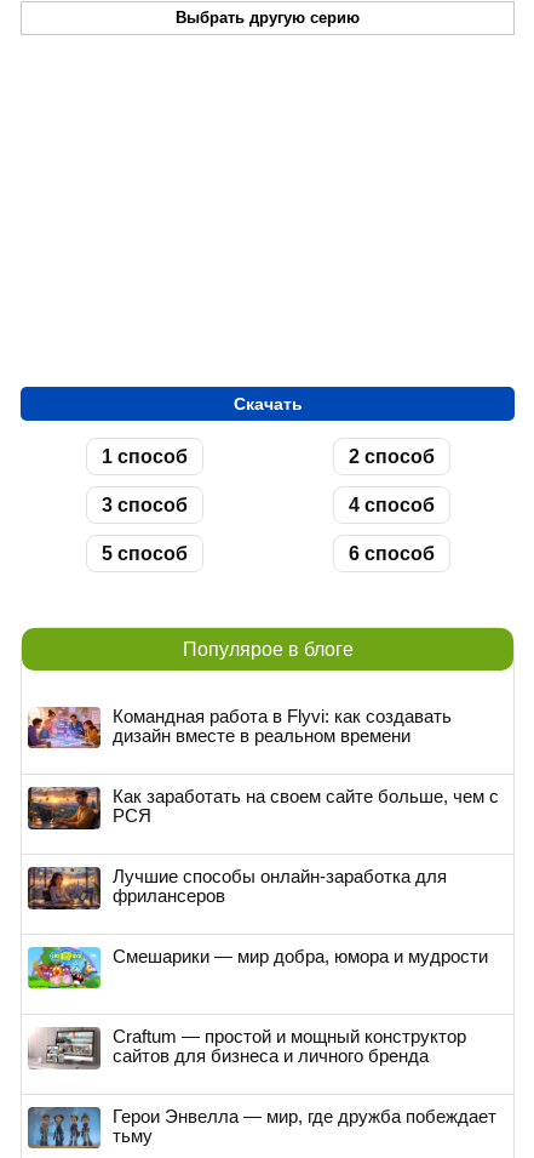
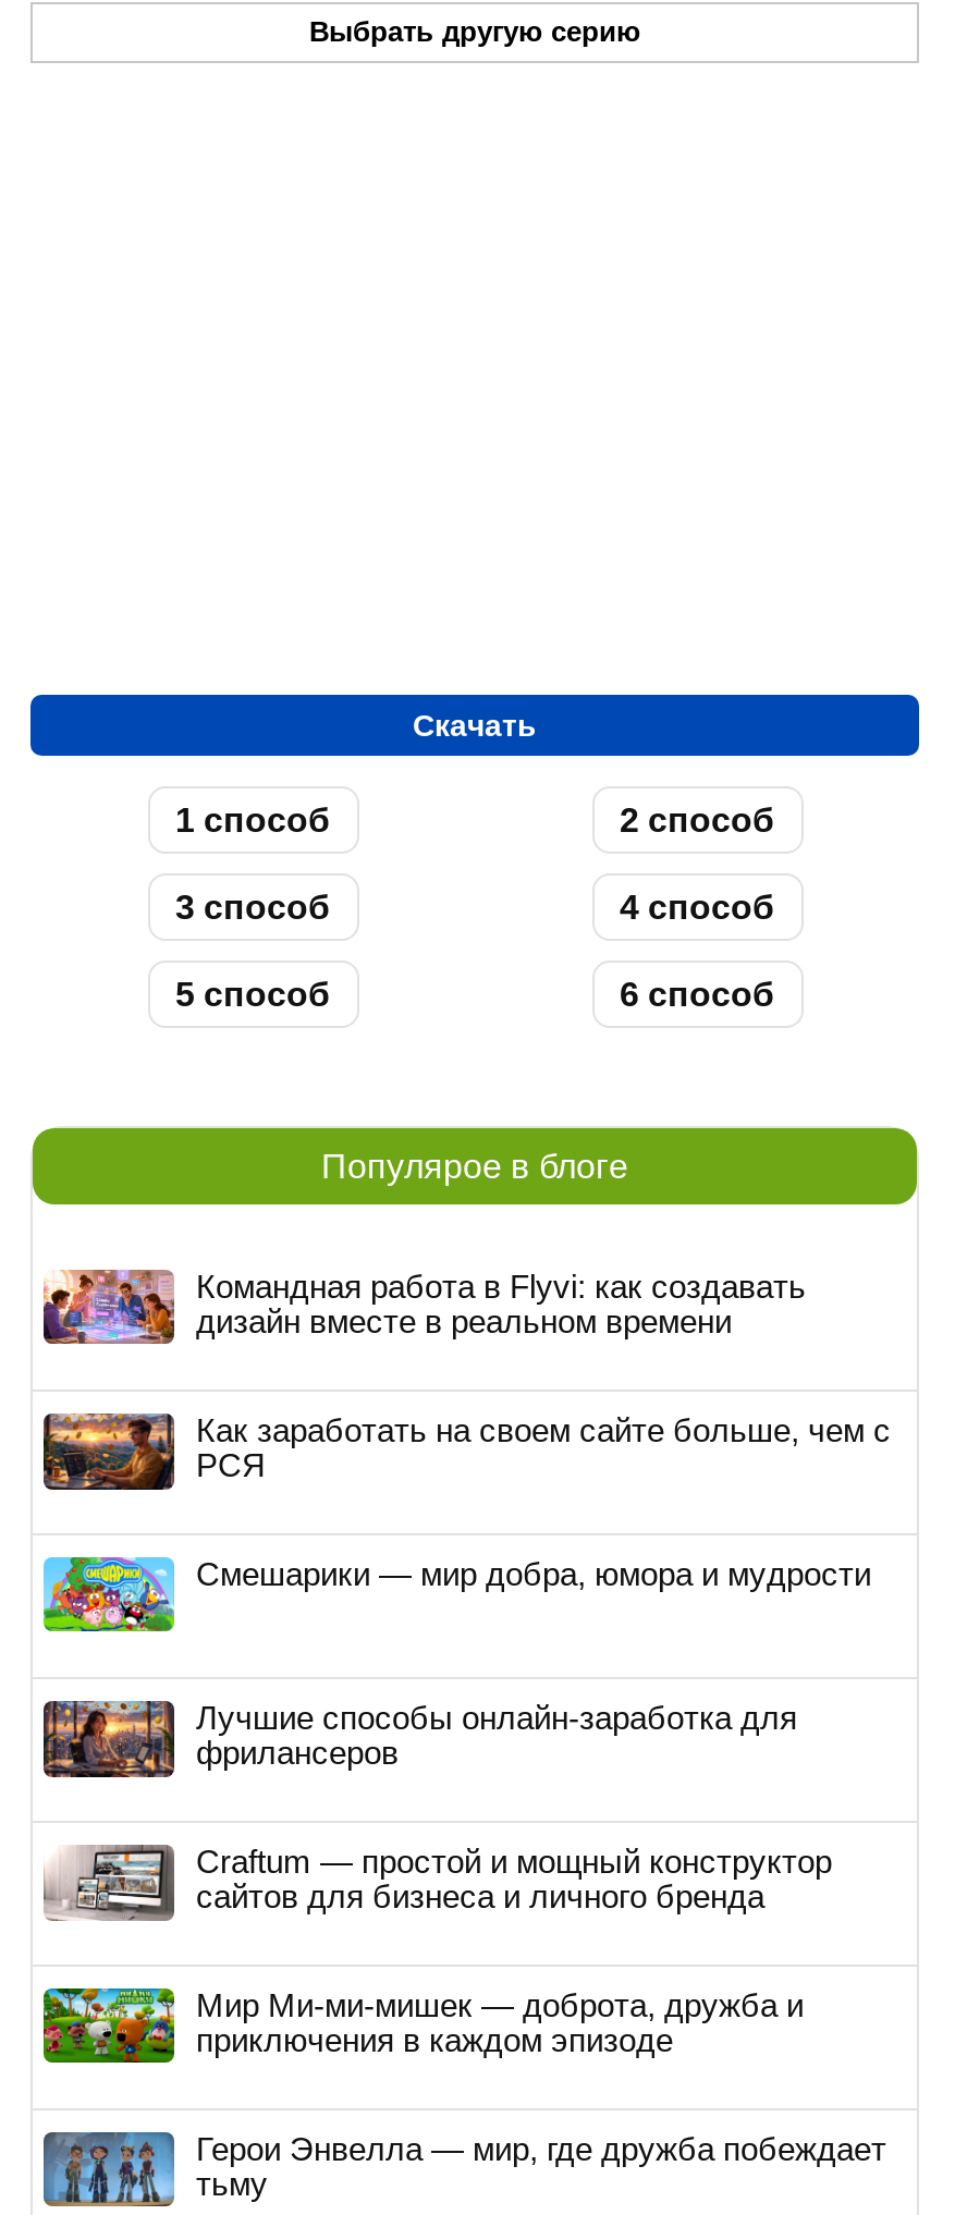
moved [27,946,488,989] -> [41,1555,871,1633]: [image] | Смешарики — мир добра, юмора и мудрости
none -> [41,1986,804,2065] [image] | Мир Ми-ми-мишек — доброта, дружба и | приключения в каждом эпизоде

